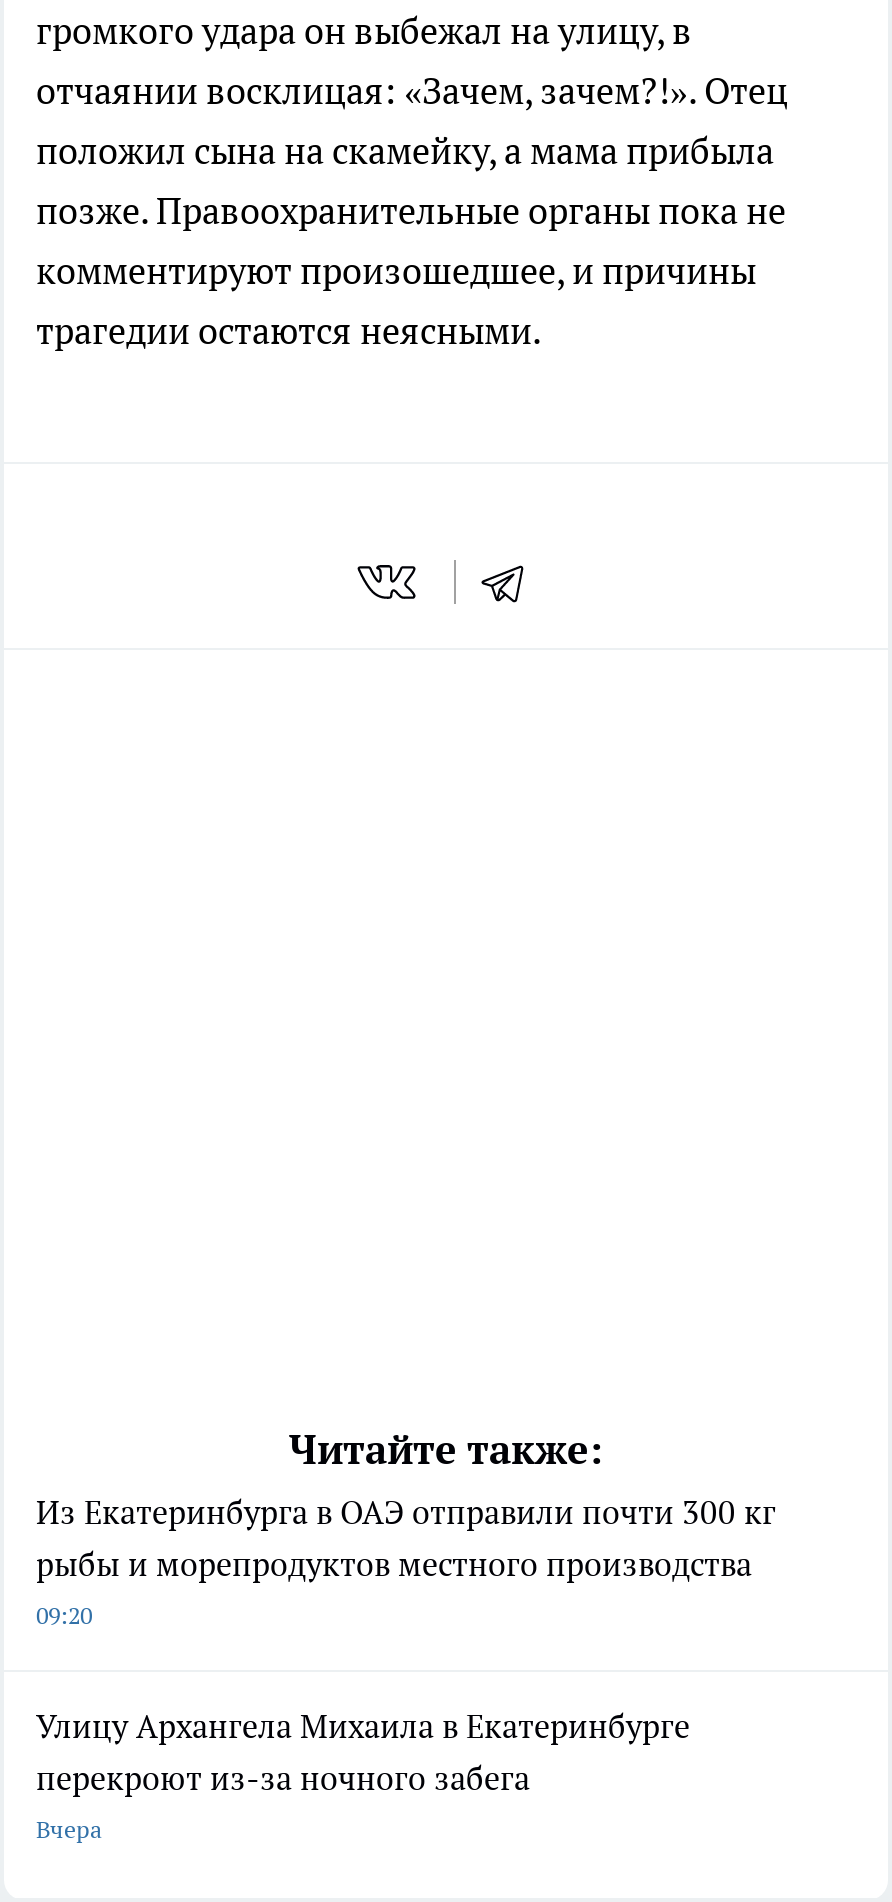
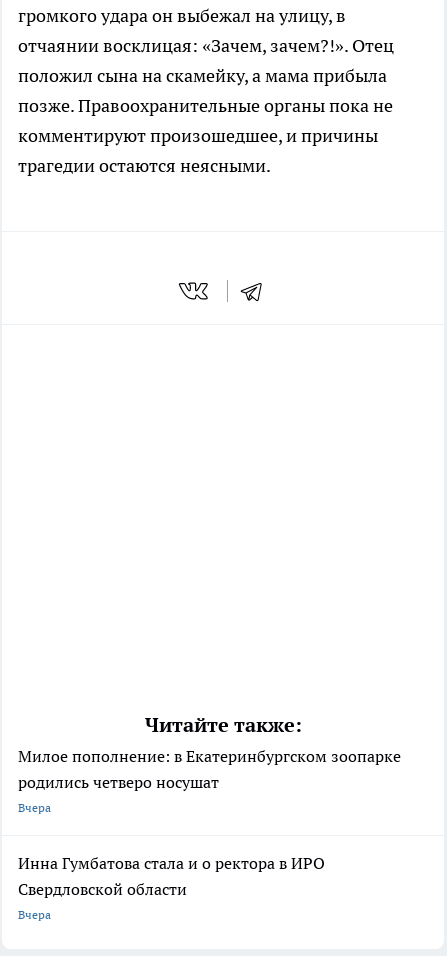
[36,1491,776,1629] Из Екатеринбурга в ОАЭ отправили почти 300 кг | рыбы и морепродуктов местного производства | 09:20 -> [18,746,401,815] Милое пополнение: в Екатеринбургском зоопарке | родились четверо носушат | Вчера
[36,1705,690,1797] Улицу Архангела Михаила в Екатеринбурге | перекроют из-за ночного забега -> [18,853,325,899] Инна Гумбатова стала и о ректора в ИРО | Свердловской области

